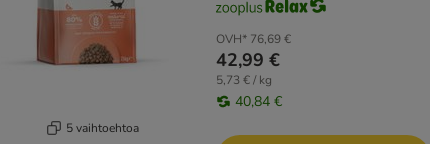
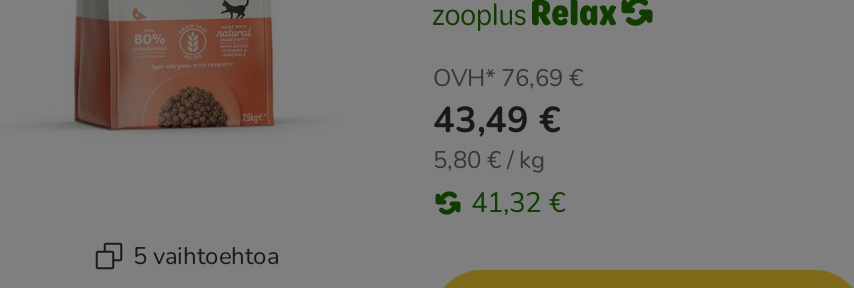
[216,48,280,72] 42,99 € -> [433,96,561,144] 43,49 €
[216,72,272,88] 5,73 € / kg -> [433,144,545,176] 5,80 € / kg
[235,92,282,111] 40,84 € -> [471,184,565,222] 41,32 €

